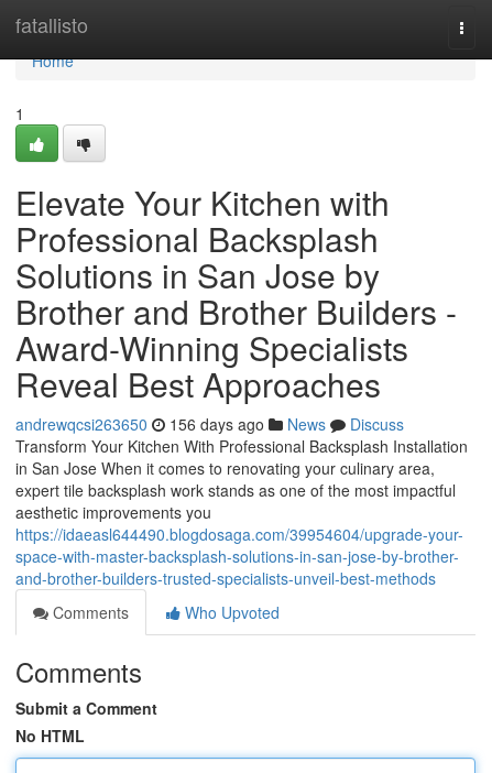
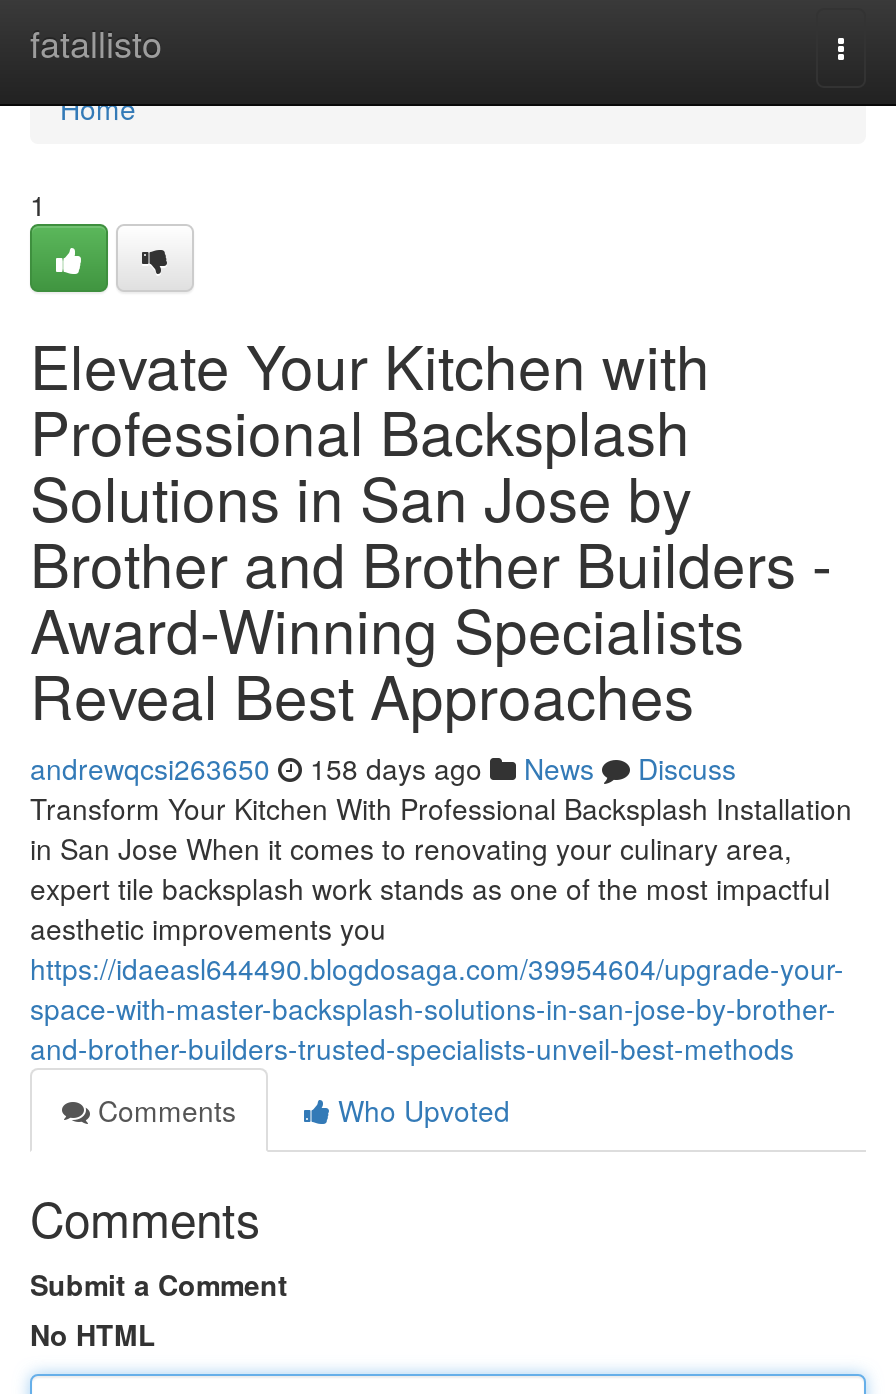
[15,413,404,435] andrewqcsi263650 156 days ago News Discuss -> [30,748,736,788] andrewqcsi263650 158 days ago News Discuss

